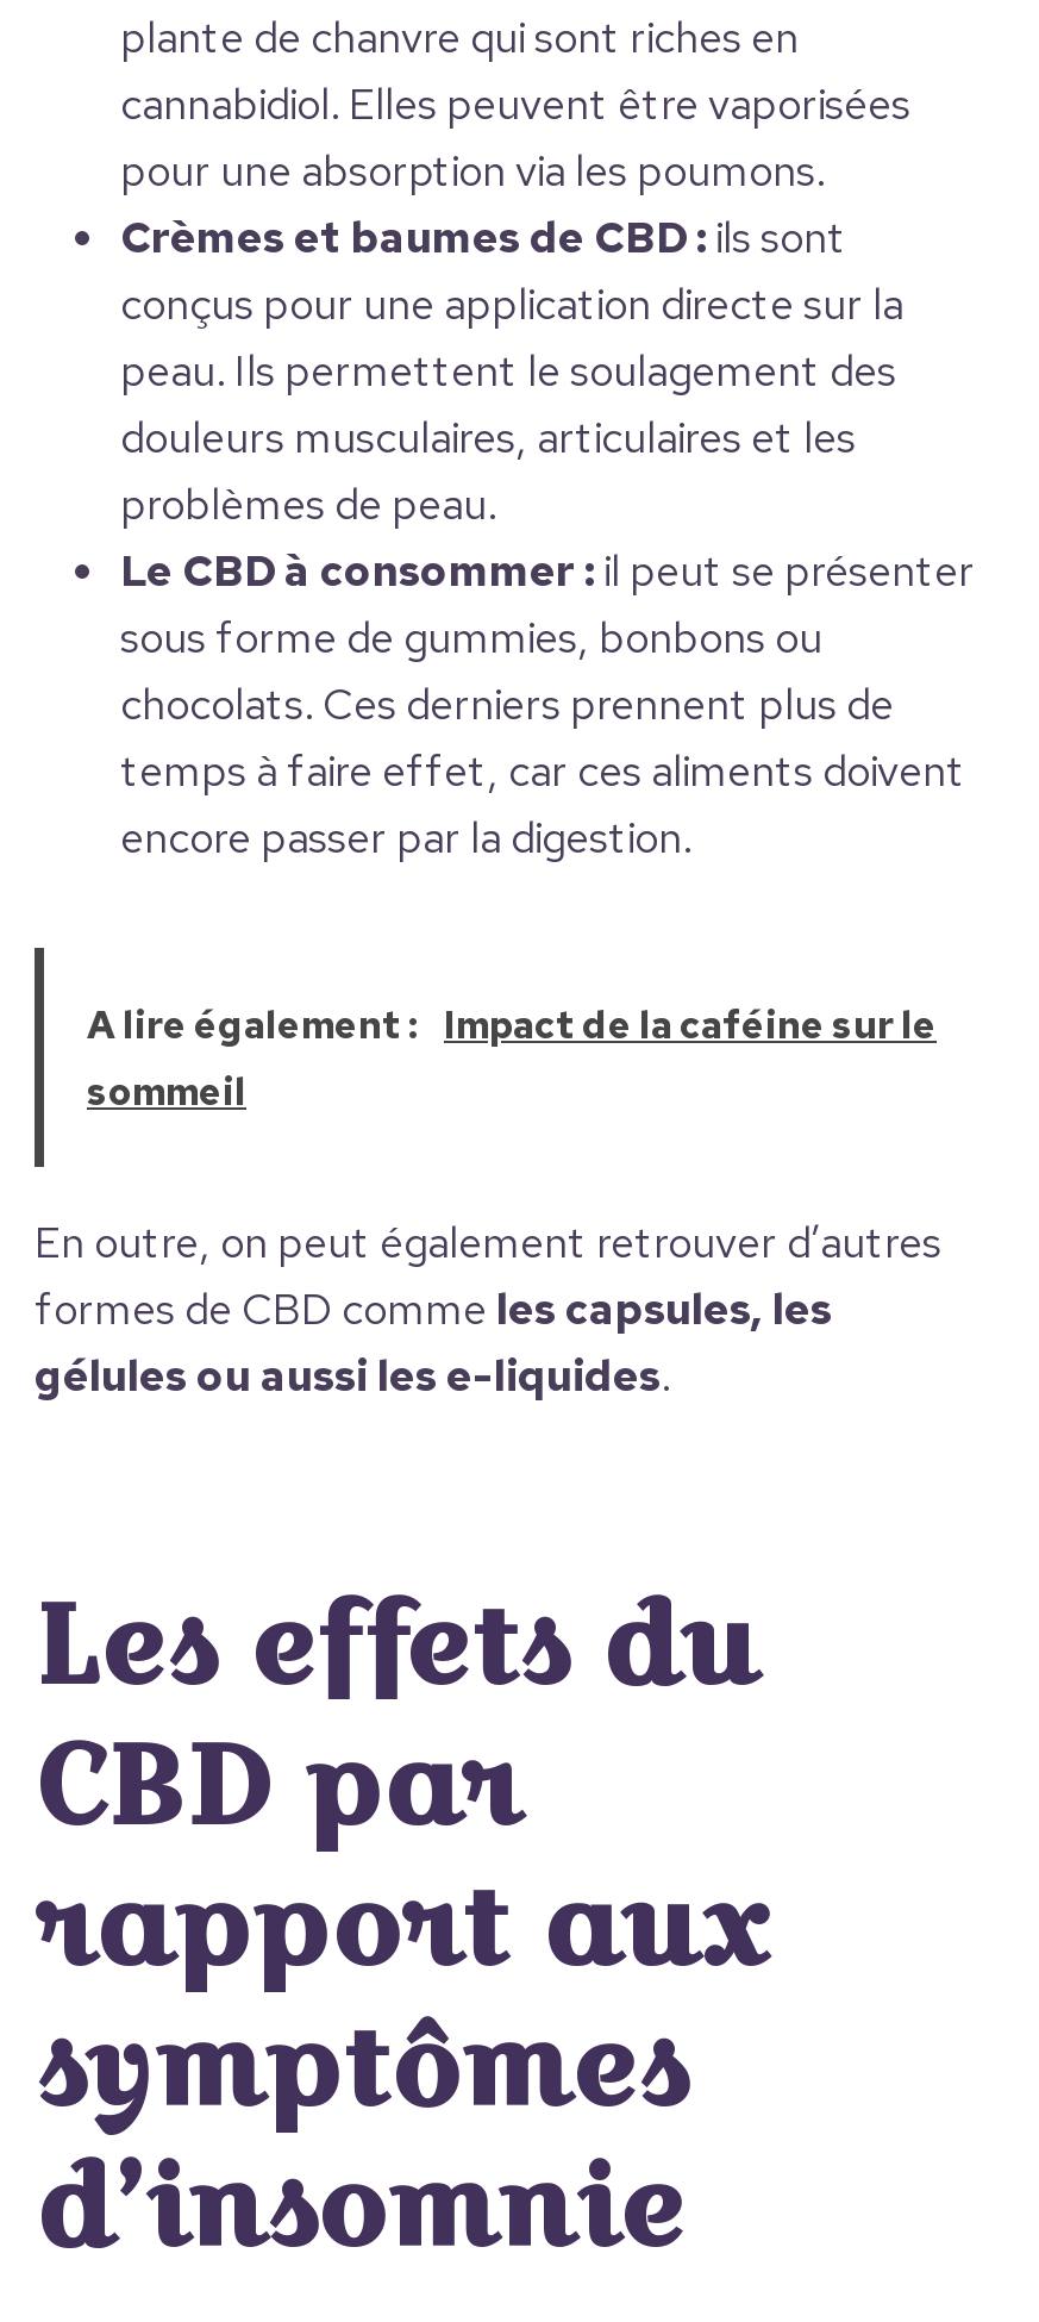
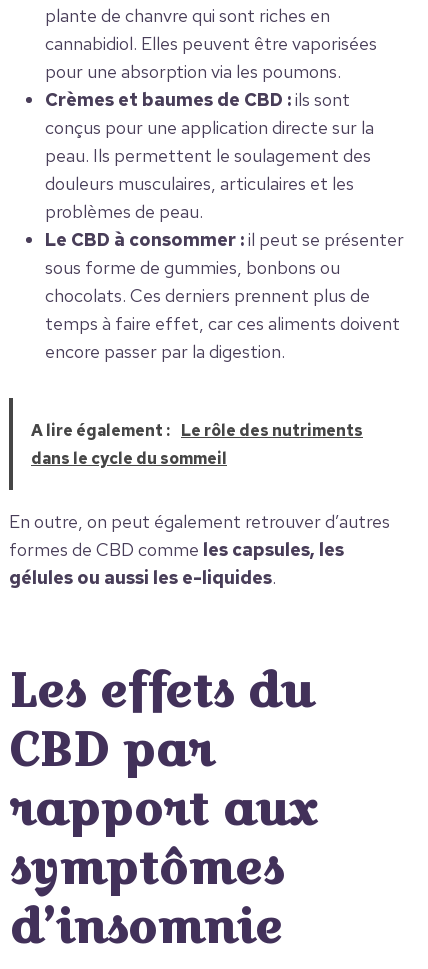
[87,1000,937,1117] A lire également : Impact de la caféine sur le | sommeil -> [31,420,363,469] A lire également : Le rôle des nutriments | dans le cycle du sommeil

